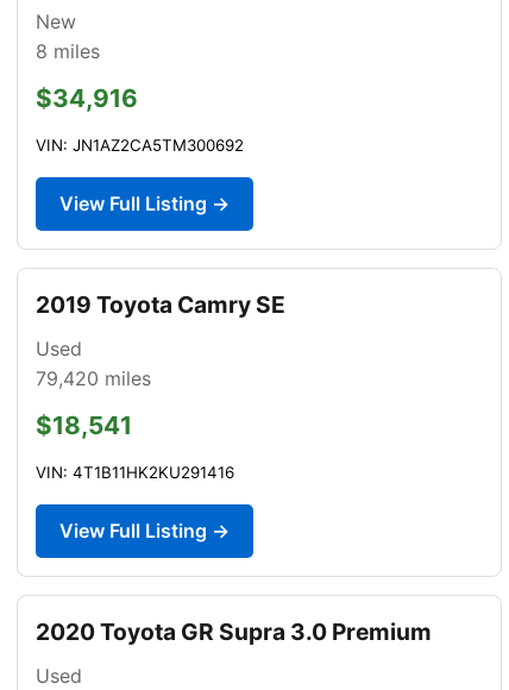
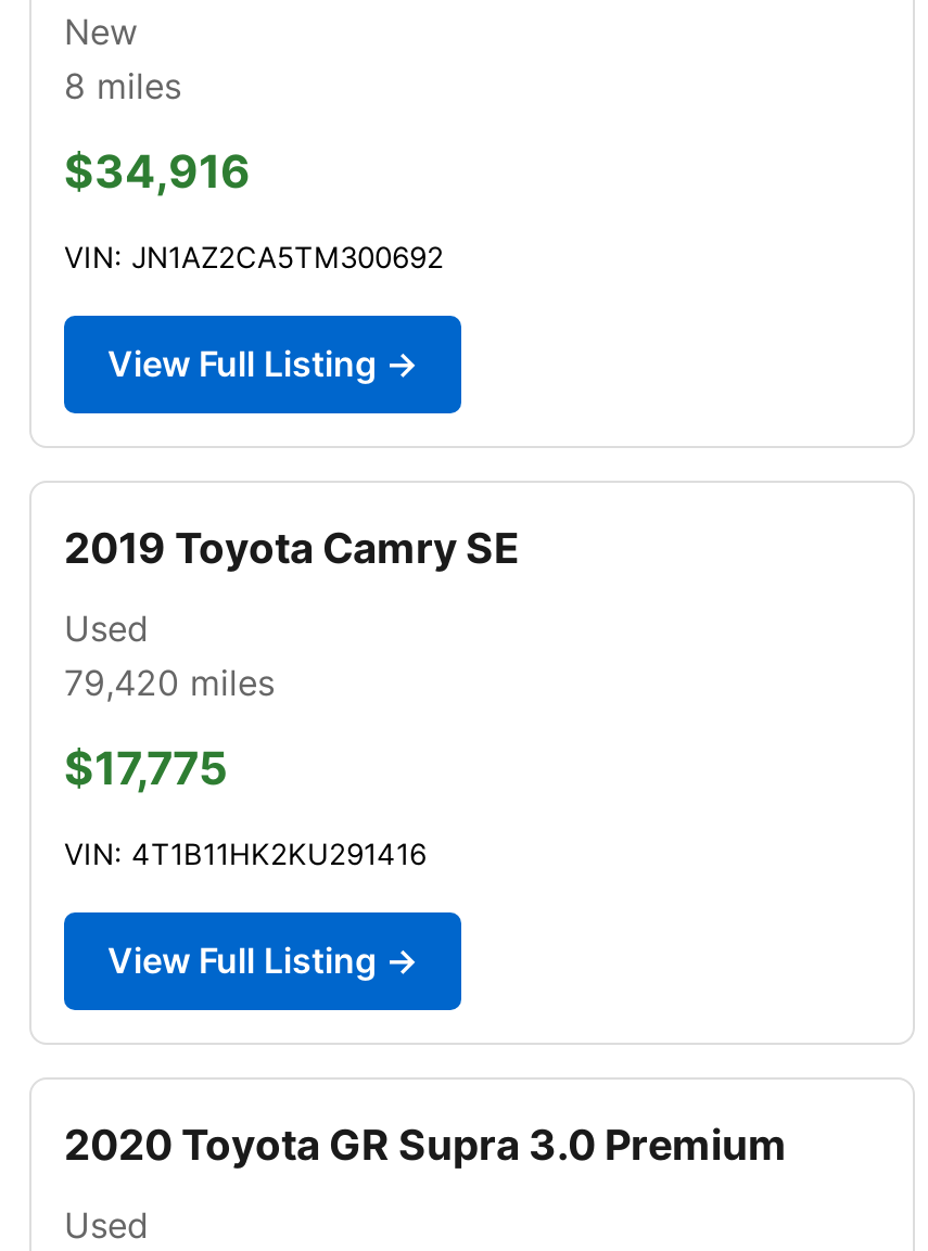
[36,410,132,440] $18,541 -> [64,741,227,795] $17,775

